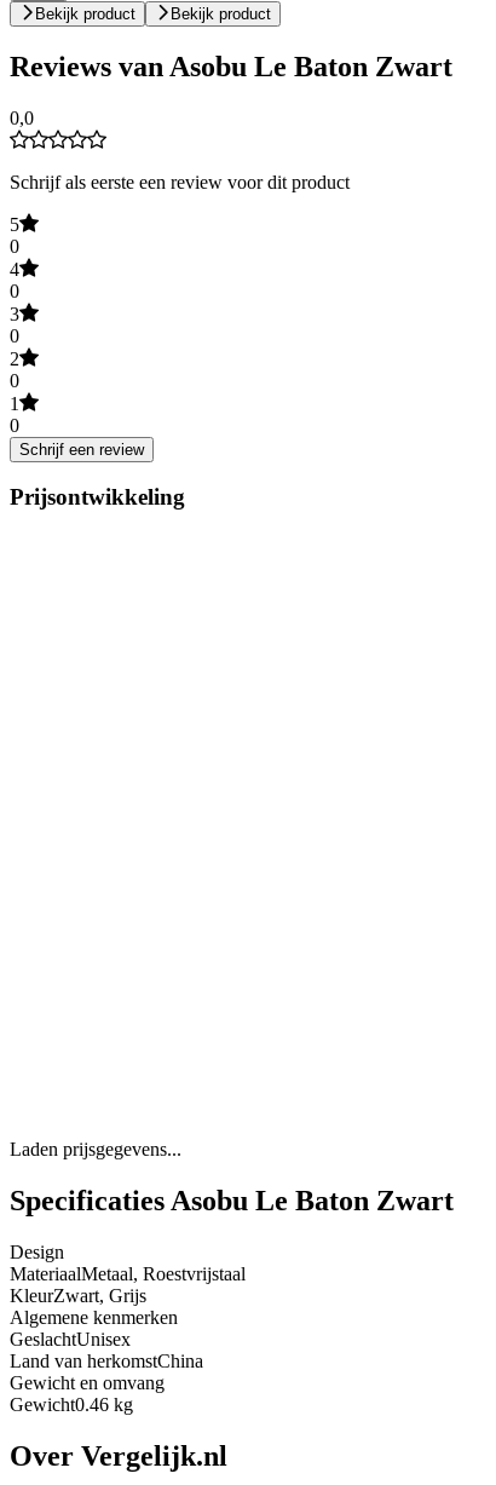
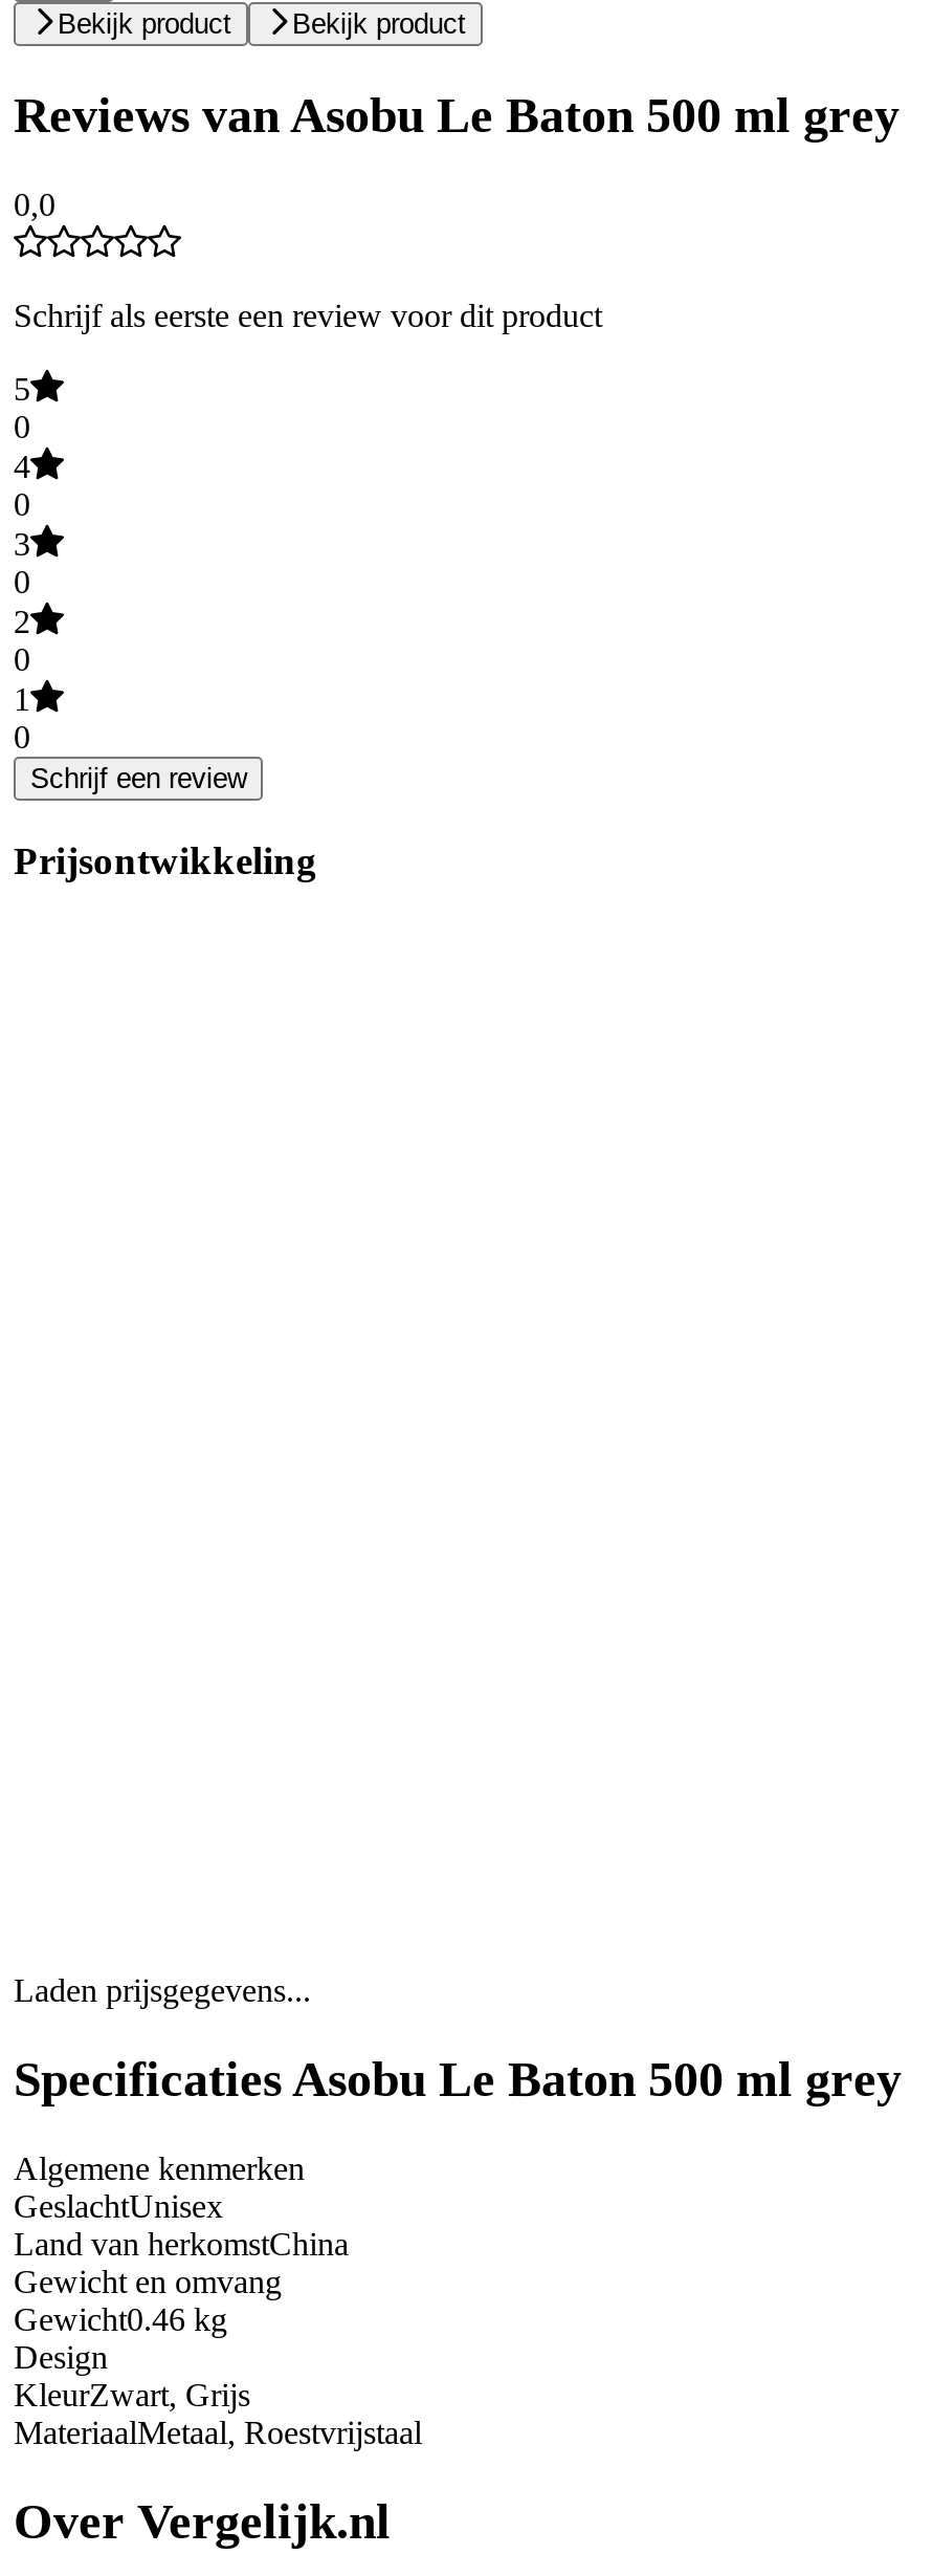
[10,51,452,82] Reviews van Asobu Le Baton Zwart -> [14,88,899,142] Reviews van Asobu Le Baton 500 ml grey
[10,1185,454,1216] Specificaties Asobu Le Baton Zwart -> [14,2052,902,2106] Specificaties Asobu Le Baton 500 ml grey
moved [10,1242,246,1306] -> [14,2339,422,2450]: Design | MateriaalMetaal, Roestvrijstaal | KleurZwart, Grijs
moved [10,1307,203,1415] -> [14,2150,349,2337]: Algemene kenmerken | GeslachtUnisex | Land van herkomstChina | Gewicht en omvang | Gewicht0.46 kg

